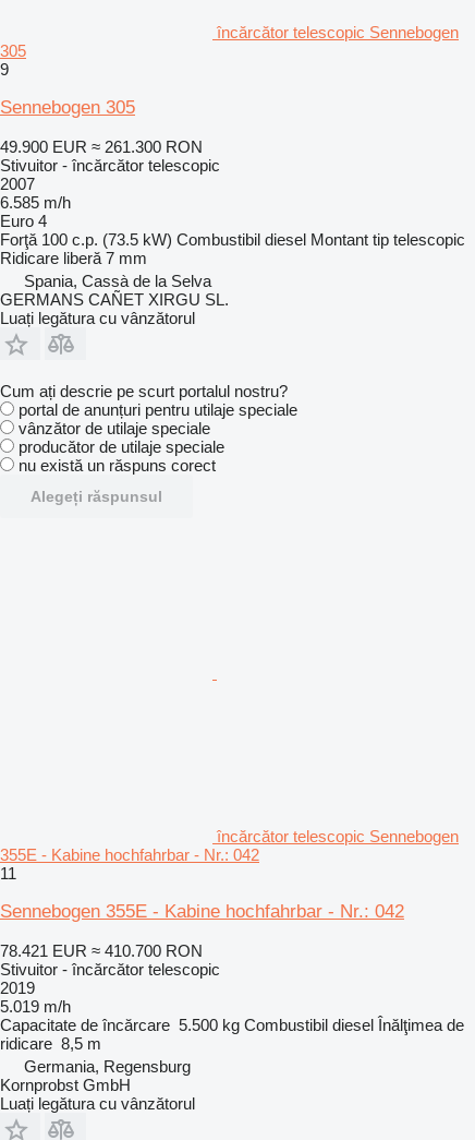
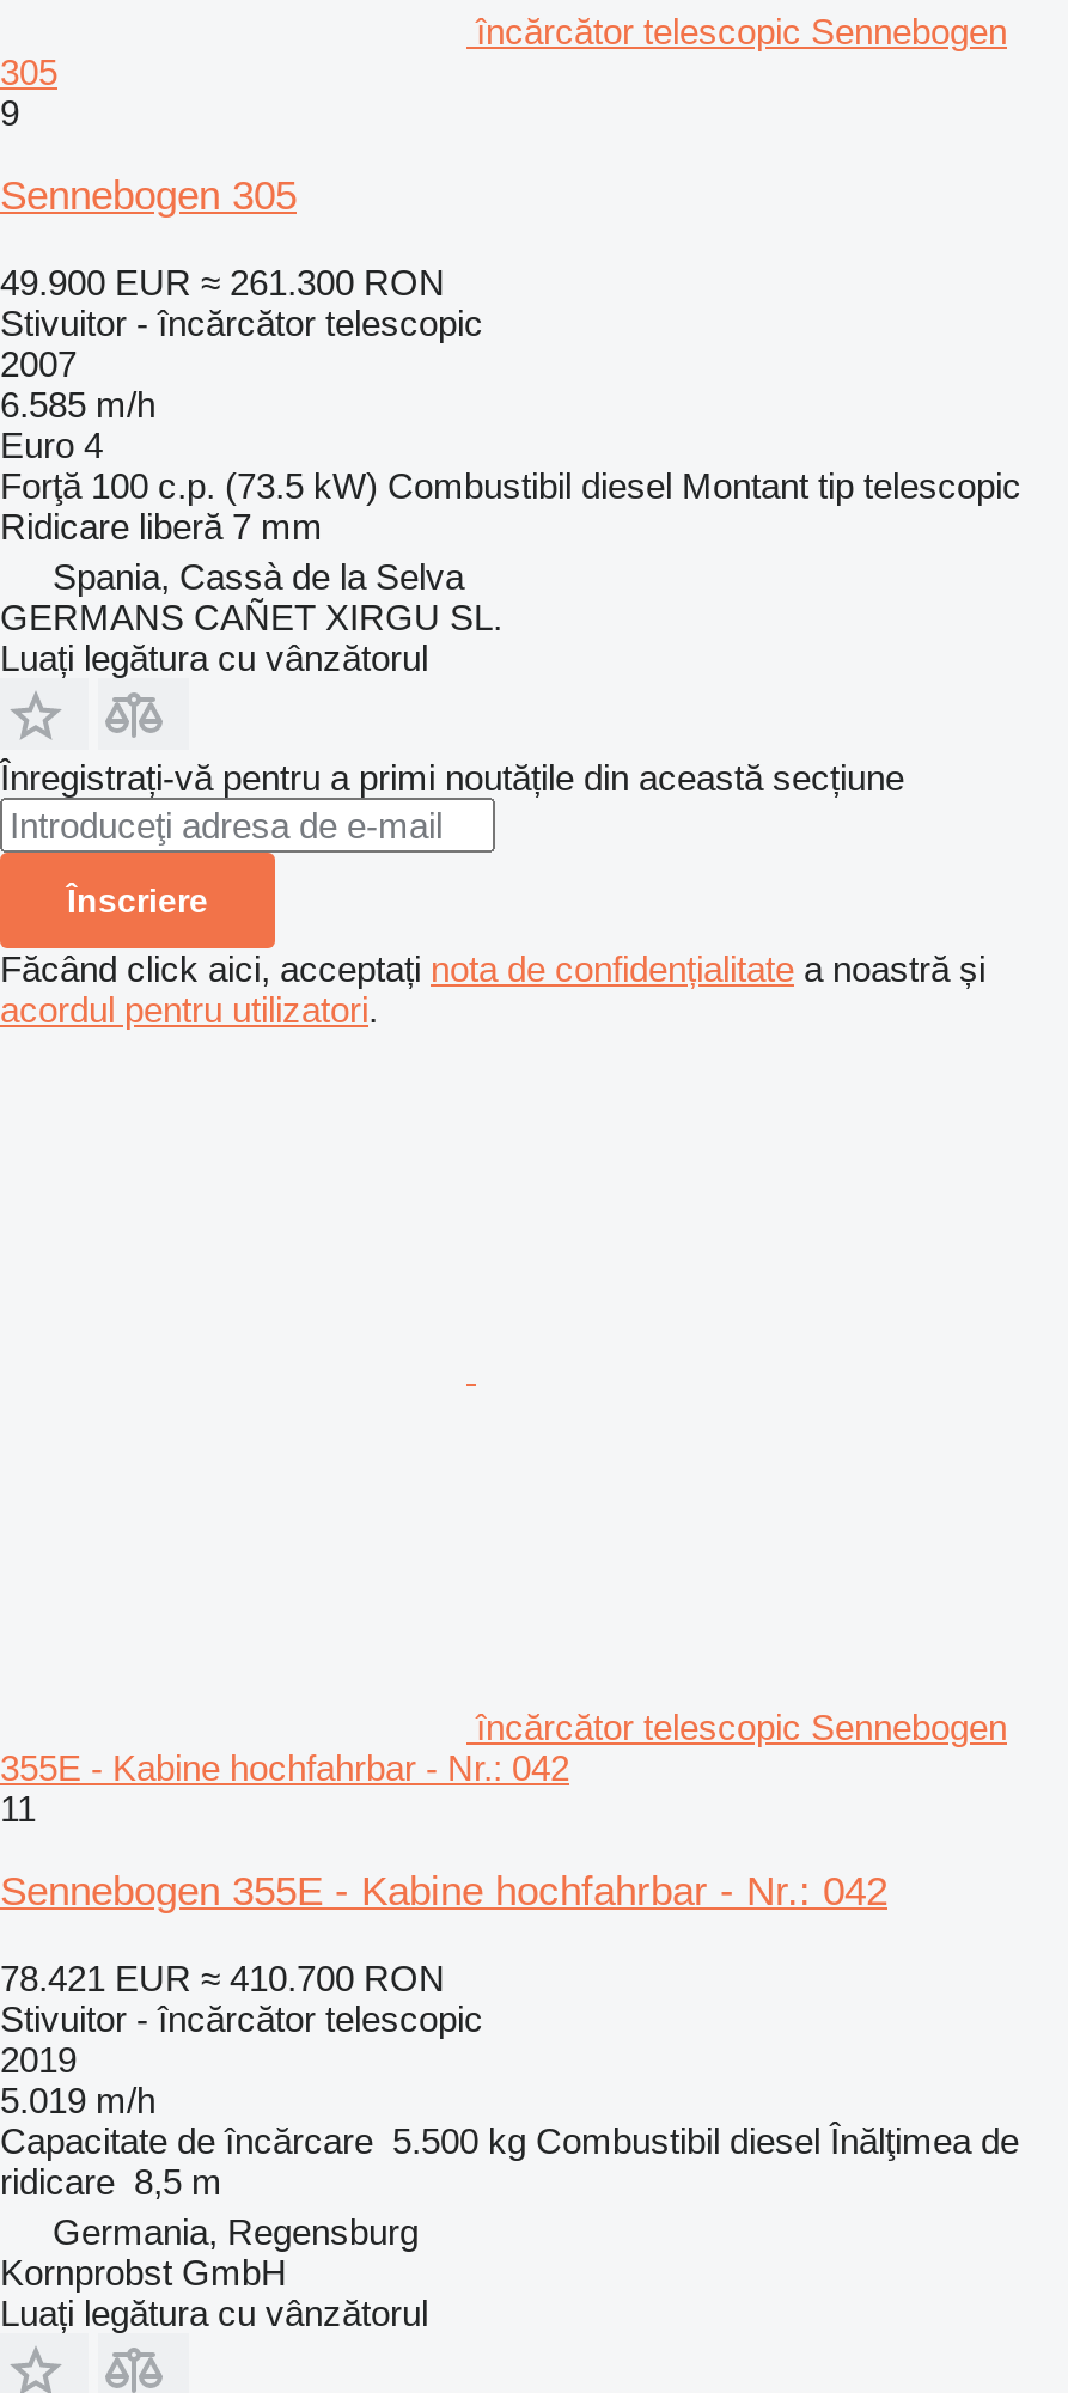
[0,382,297,505] Cum ați descrie pe scurt portalul nostru? | portal de anunțuri pentru utilaje speciale | vânzător de utilaje speciale | producător de utilaje speciale | nu există un răspuns corect | Alegeți răspunsul -> [0,757,985,1030] Înregistrați-vă pentru a primi noutățile din această secțiune | Înscriere | Făcând click aici, acceptați nota de confidențialitate a noastră și | acordul pentru utilizatori.

